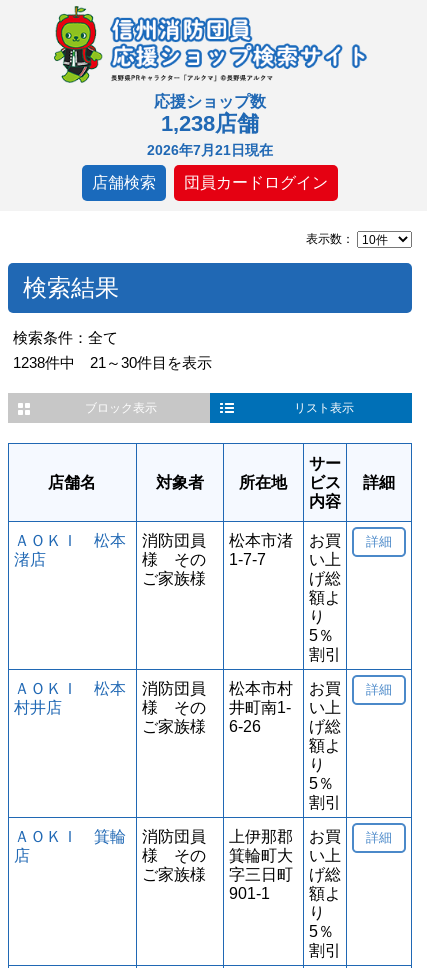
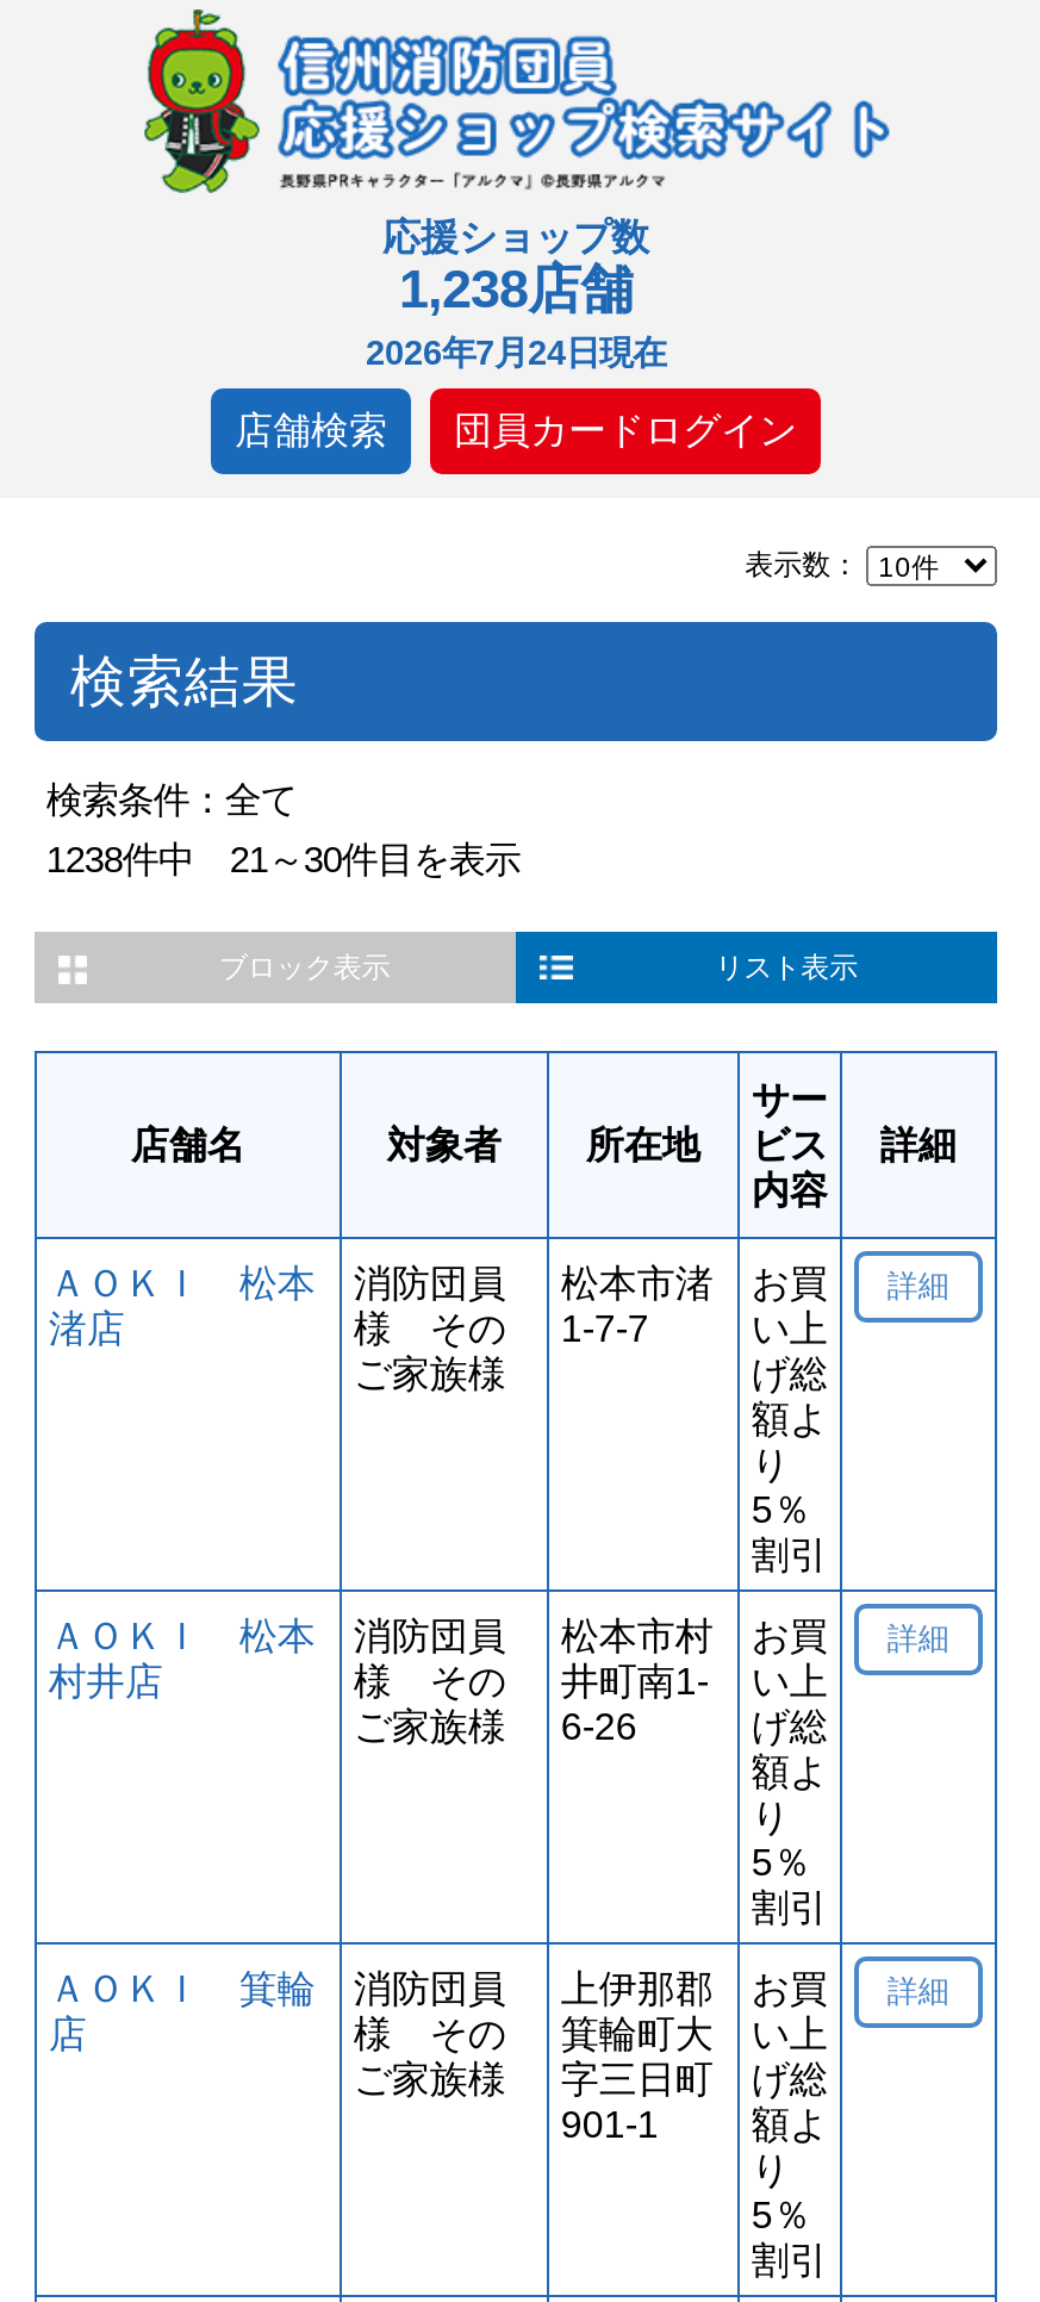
[147,142,273,158] 2026年7月21日現在 -> [366,334,666,372] 2026年7月24日現在

